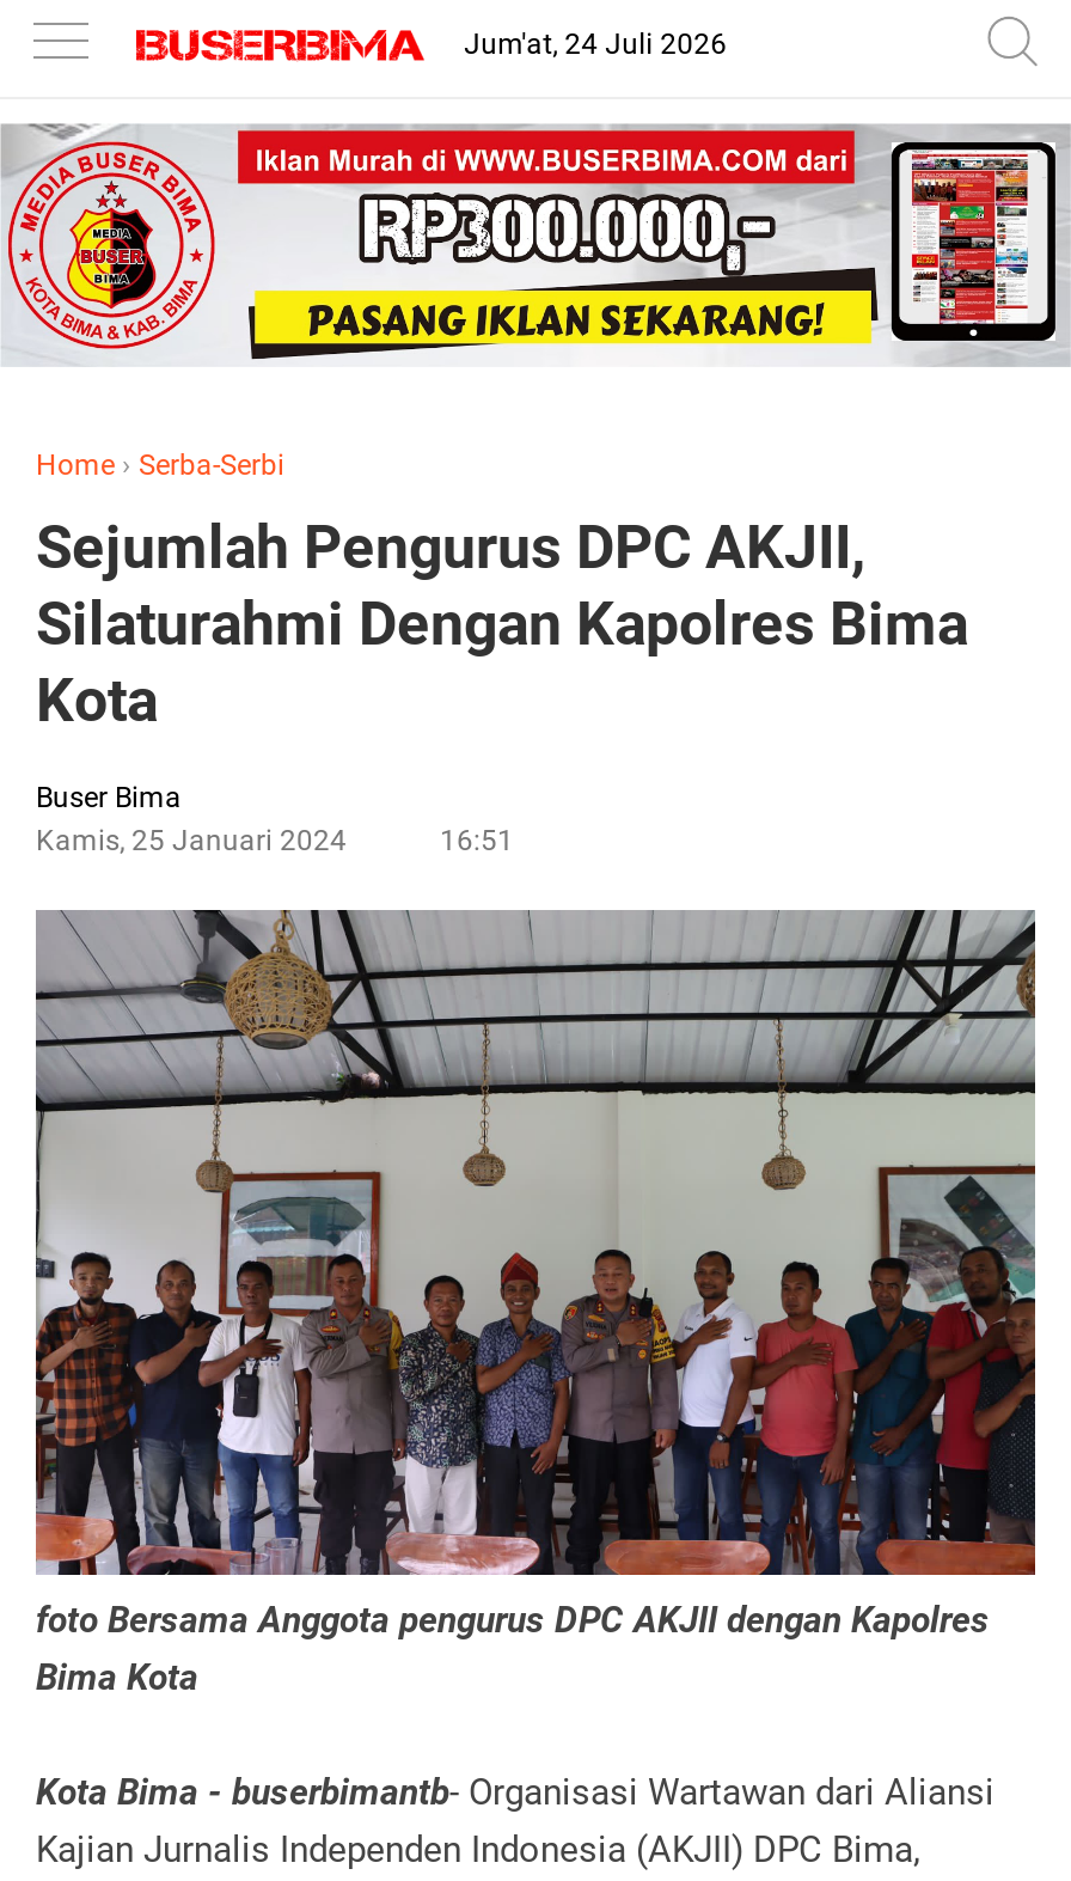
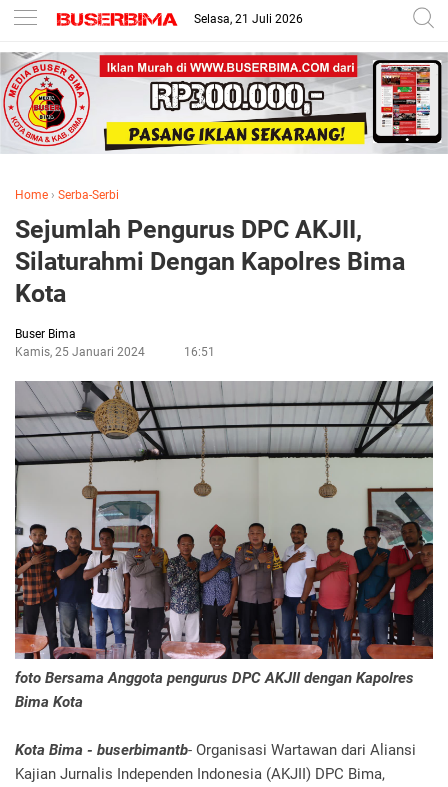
[464,28,727,61] Jum'at, 24 Juli 2026 -> [194,12,303,26] Selasa, 21 Juli 2026

